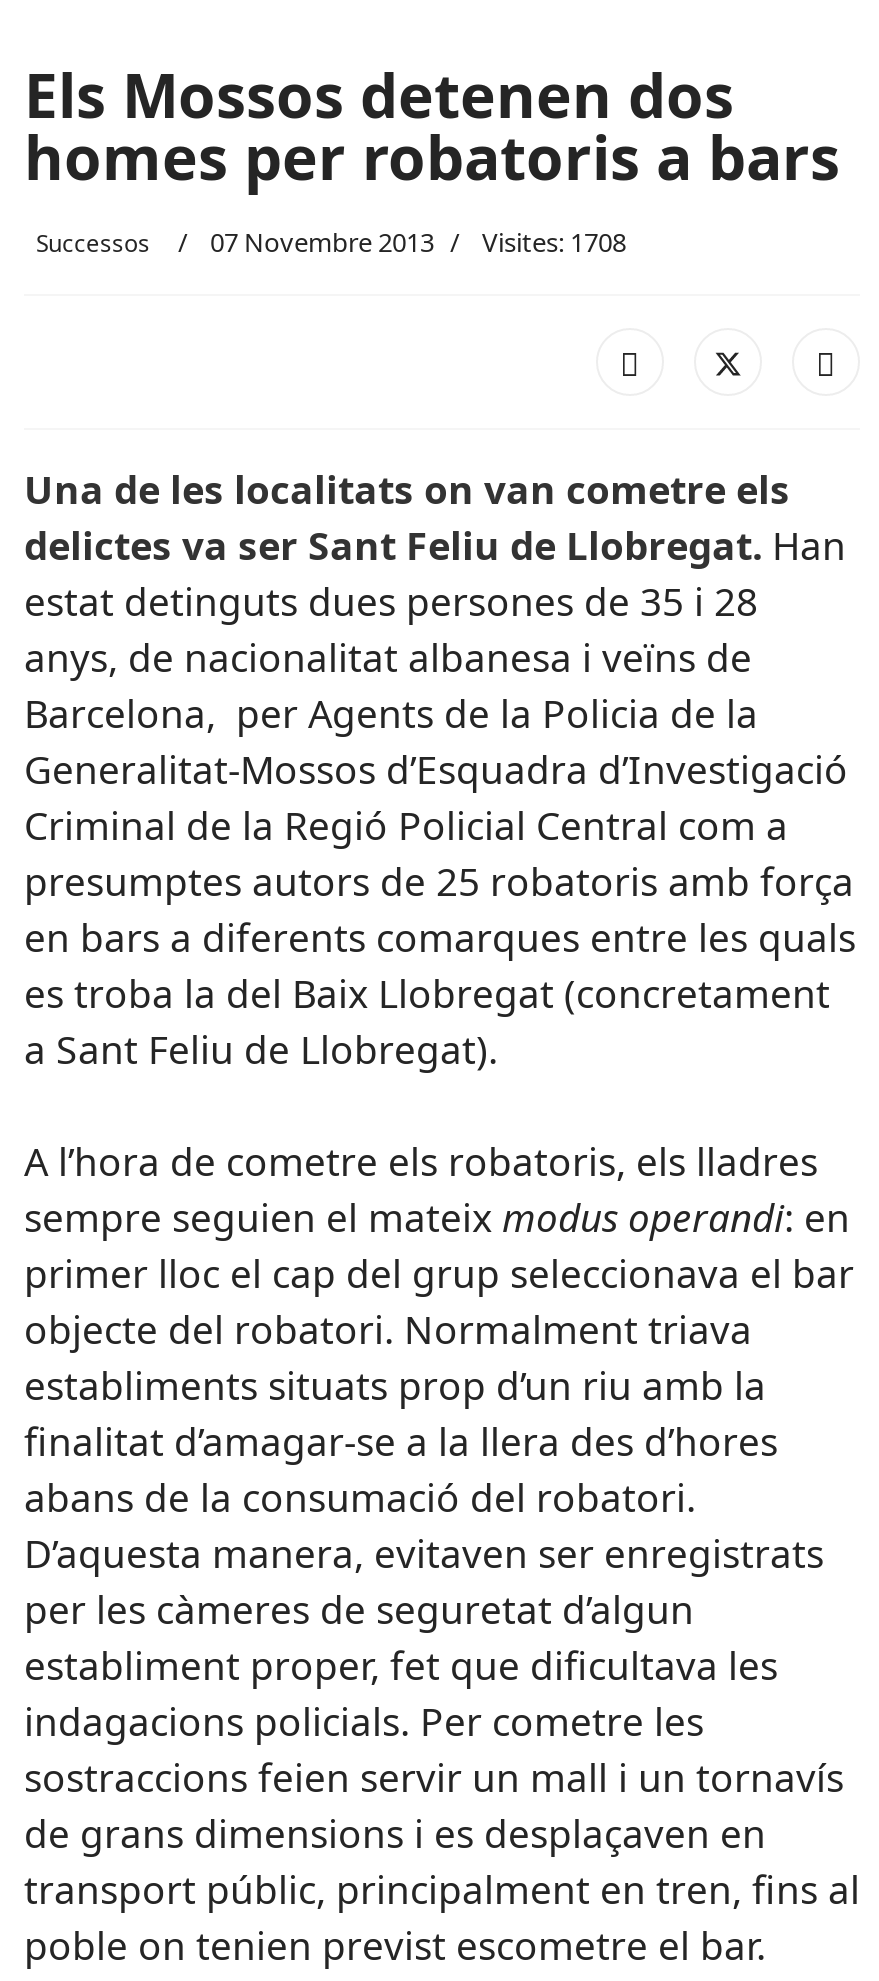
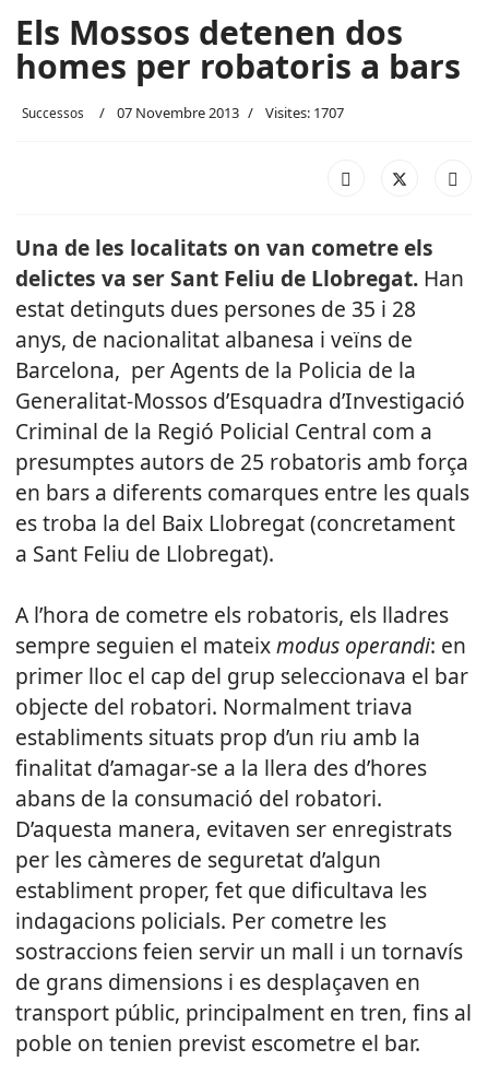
[36,224,626,260] Successos 07 Novembre 2013 Visites: 1708 -> [22,103,344,122] Successos 07 Novembre 2013 Visites: 1707

